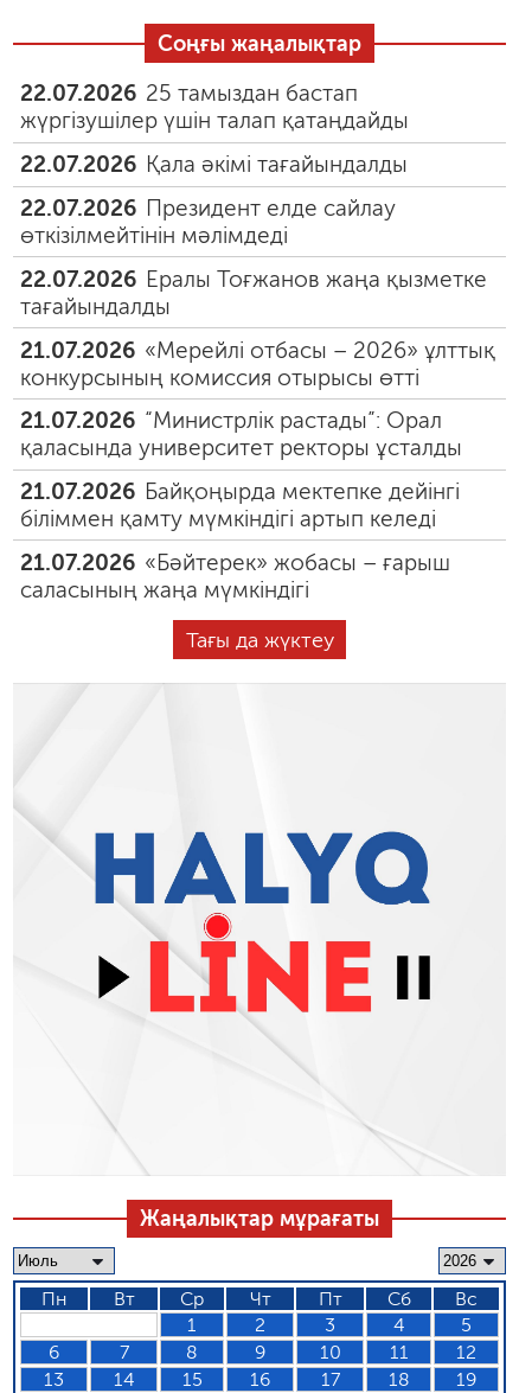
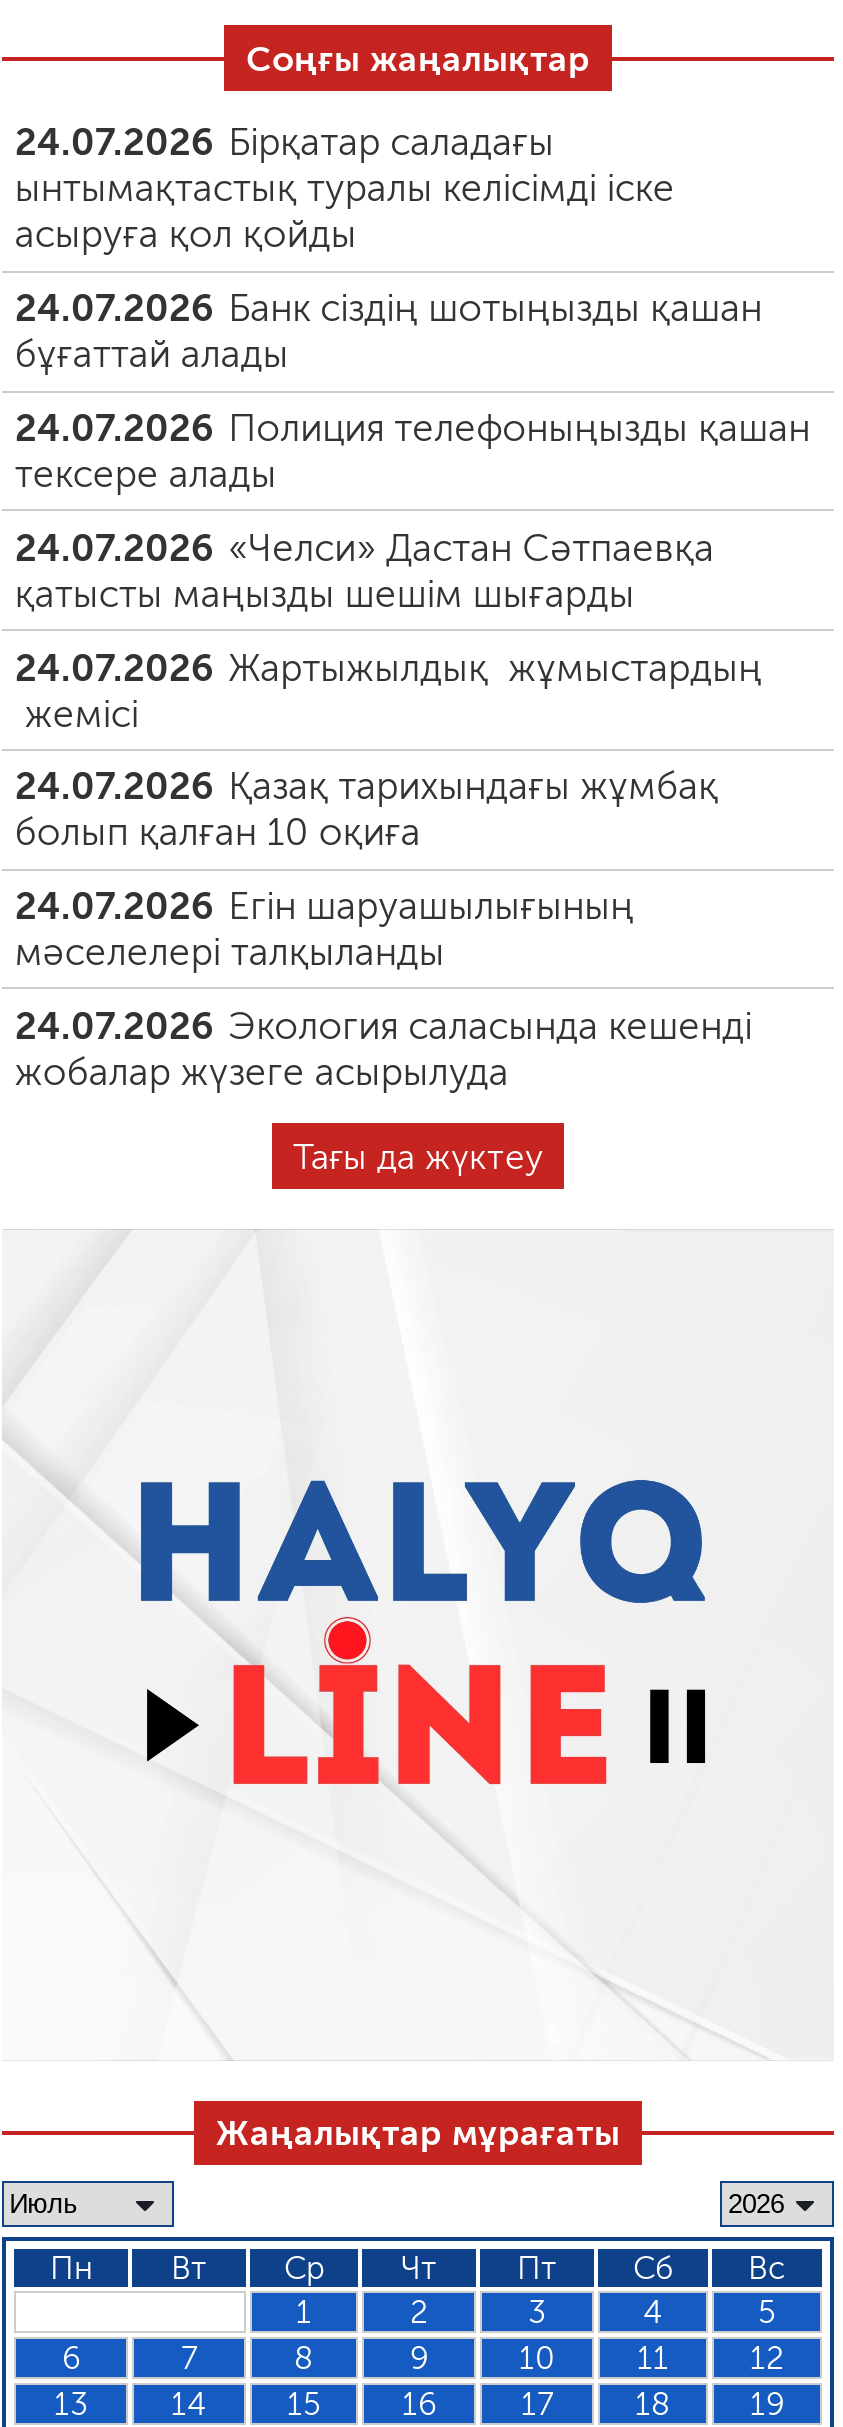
[21,80,409,134] 22.07.2026 25 тамыздан бастап | жүргізушілер үшін талап қатаңдайды -> [15,120,675,258] 24.07.2026 Бірқатар саладағы | ынтымақтастық туралы келісімді іске | асыруға қол қойды
[21,151,408,178] 22.07.2026 Қала әкімі тағайындалды -> [15,285,762,377] 24.07.2026 Банк сіздің шотыңызды қашан | бұғаттай алады
[21,194,396,249] 22.07.2026 Президент елде сайлау | өткізілмейтінін мәлімдеді -> [15,405,810,497] 24.07.2026 Полиция телефоныңызды қашан | тексере алады
[21,265,487,320] 22.07.2026 Ералы Тоғжанов жаңа қызметке | тағайындалды -> [15,524,714,616] 24.07.2026 «Челси» Дастан Сәтпаевқа | қатысты маңызды шешім шығарды
[21,336,495,391] 21.07.2026 «Мерейлі отбасы – 2026» ұлттық | конкурсының комиссия отырысы өтті -> [15,644,762,736] 24.07.2026 Жартыжылдық жұмыстардың | жемісі
[21,407,463,462] 21.07.2026 “Министрлік растады”: Орал | қаласында университет ректоры ұсталды -> [15,764,718,856] 24.07.2026 Қазақ тарихындағы жұмбақ | болып қалған 10 оқиға
[21,478,460,532] 21.07.2026 Байқоңырда мектепке дейінгі | біліммен қамту мүмкіндігі артып келеді -> [15,883,634,975] 24.07.2026 Егін шаруашылығының | мәселелері талқыланды
[21,549,450,603] 21.07.2026 «Бәйтерек» жобасы – ғарыш | саласының жаңа мүмкіндігі -> [15,1003,752,1095] 24.07.2026 Экология саласында кешенді | жобалар жүзеге асырылуда

